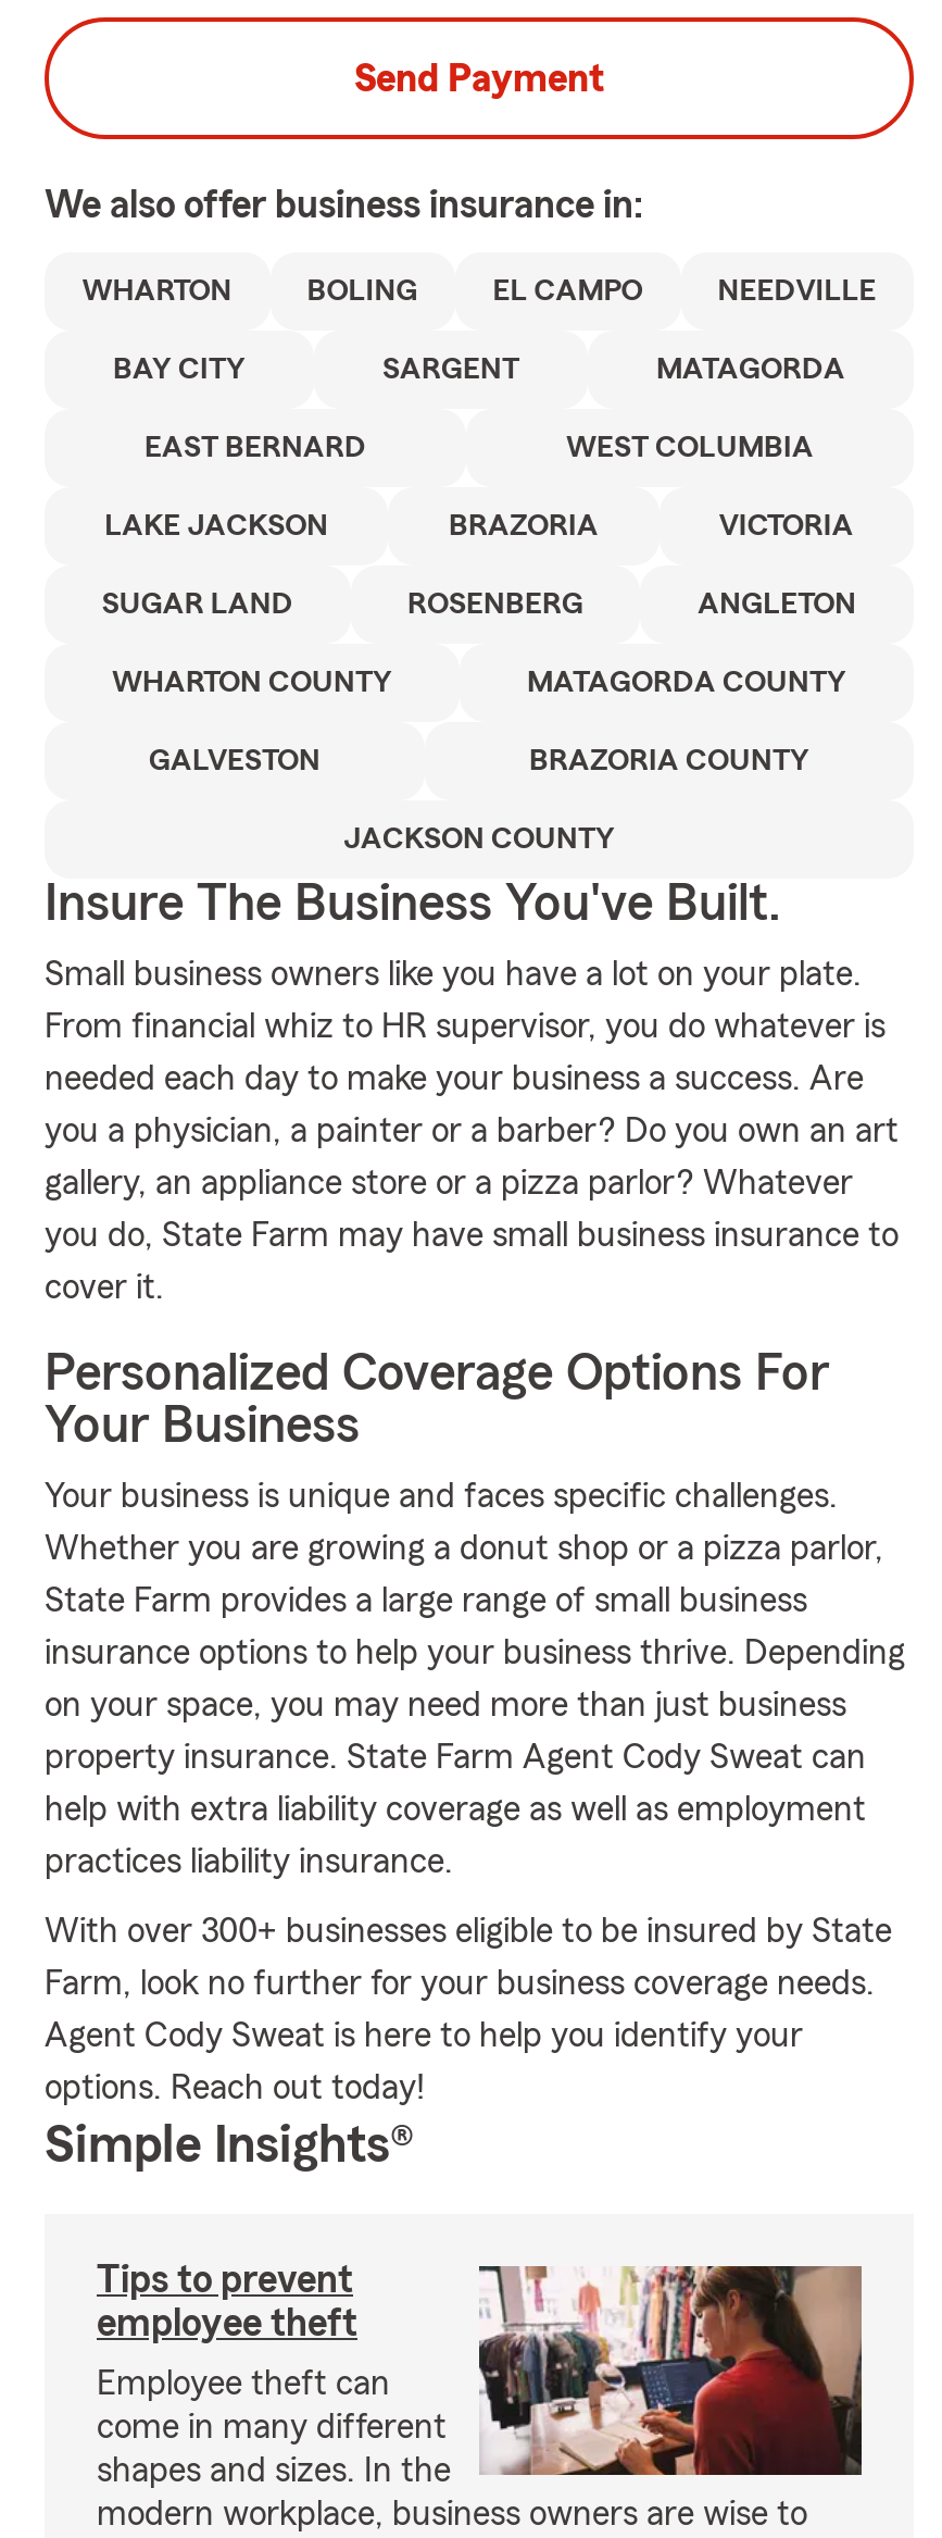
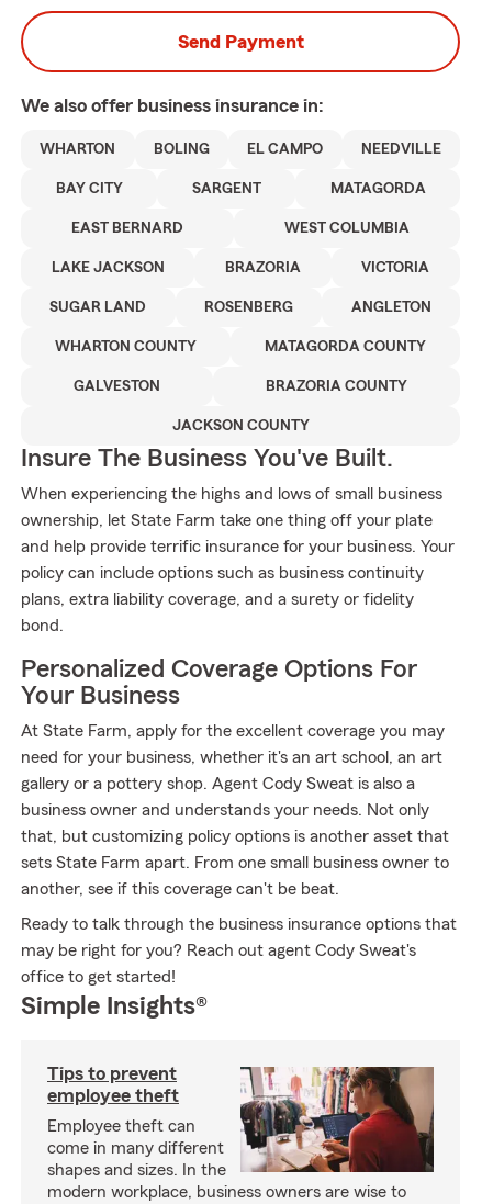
[45,957,899,1305] Small business owners like you have a lot on your plate. | From financial whiz to HR supervisor, you do whatever is | needed each day to make your business a success. Are | you a physician, a painter or a barber? Do you own an art | gallery, an appliance store or a pizza parlor? Whatever | you do, State Farm may have small business insurance to | cover it. -> [21,485,455,634] When experiencing the highs and lows of small business | ownership, let State Farm take one thing off your plate | and help provide terrific insurance for your business. Your | policy can include options such as business continuity | plans, extra liability coverage, and a surety or fidelity | bond.
[45,1479,905,2105] Your business is unique and faces specific challenges. | Whether you are growing a donut shop or a pizza parlor, | State Farm provides a large range of small business | insurance options to help your business thrive. Depending | on your space, you may need more than just business | property insurance. State Farm Agent Cody Sweat can | help with extra liability coverage as well as employment | practices liability insurance. | With over 300+ businesses eligible to be insured by State | Farm, look no further for your business coverage needs. | Agent Cody Sweat is here to help you identify your | options. Reach out today! -> [21,722,457,986] At State Farm, apply for the excellent coverage you may | need for your business, whether it's an art school, an art | gallery or a pottery shop. Agent Cody Sweat is also a | business owner and understands your needs. Not only | that, but customizing policy options is another asset that | sets State Farm apart. From one small business owner to | another, see if this coverage can't be beat. | Ready to talk through the business insurance options that | may be right for you? Reach out agent Cody Sweat's | office to get started!

